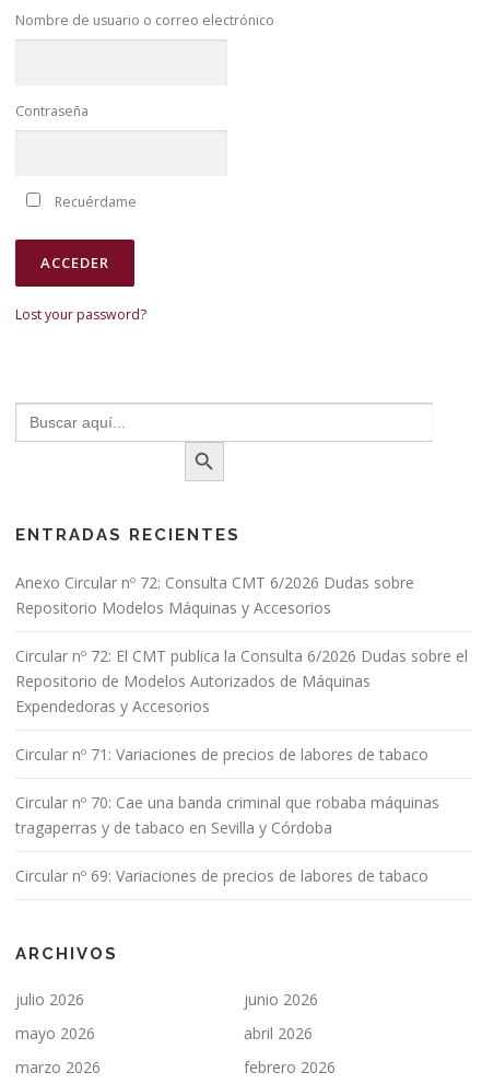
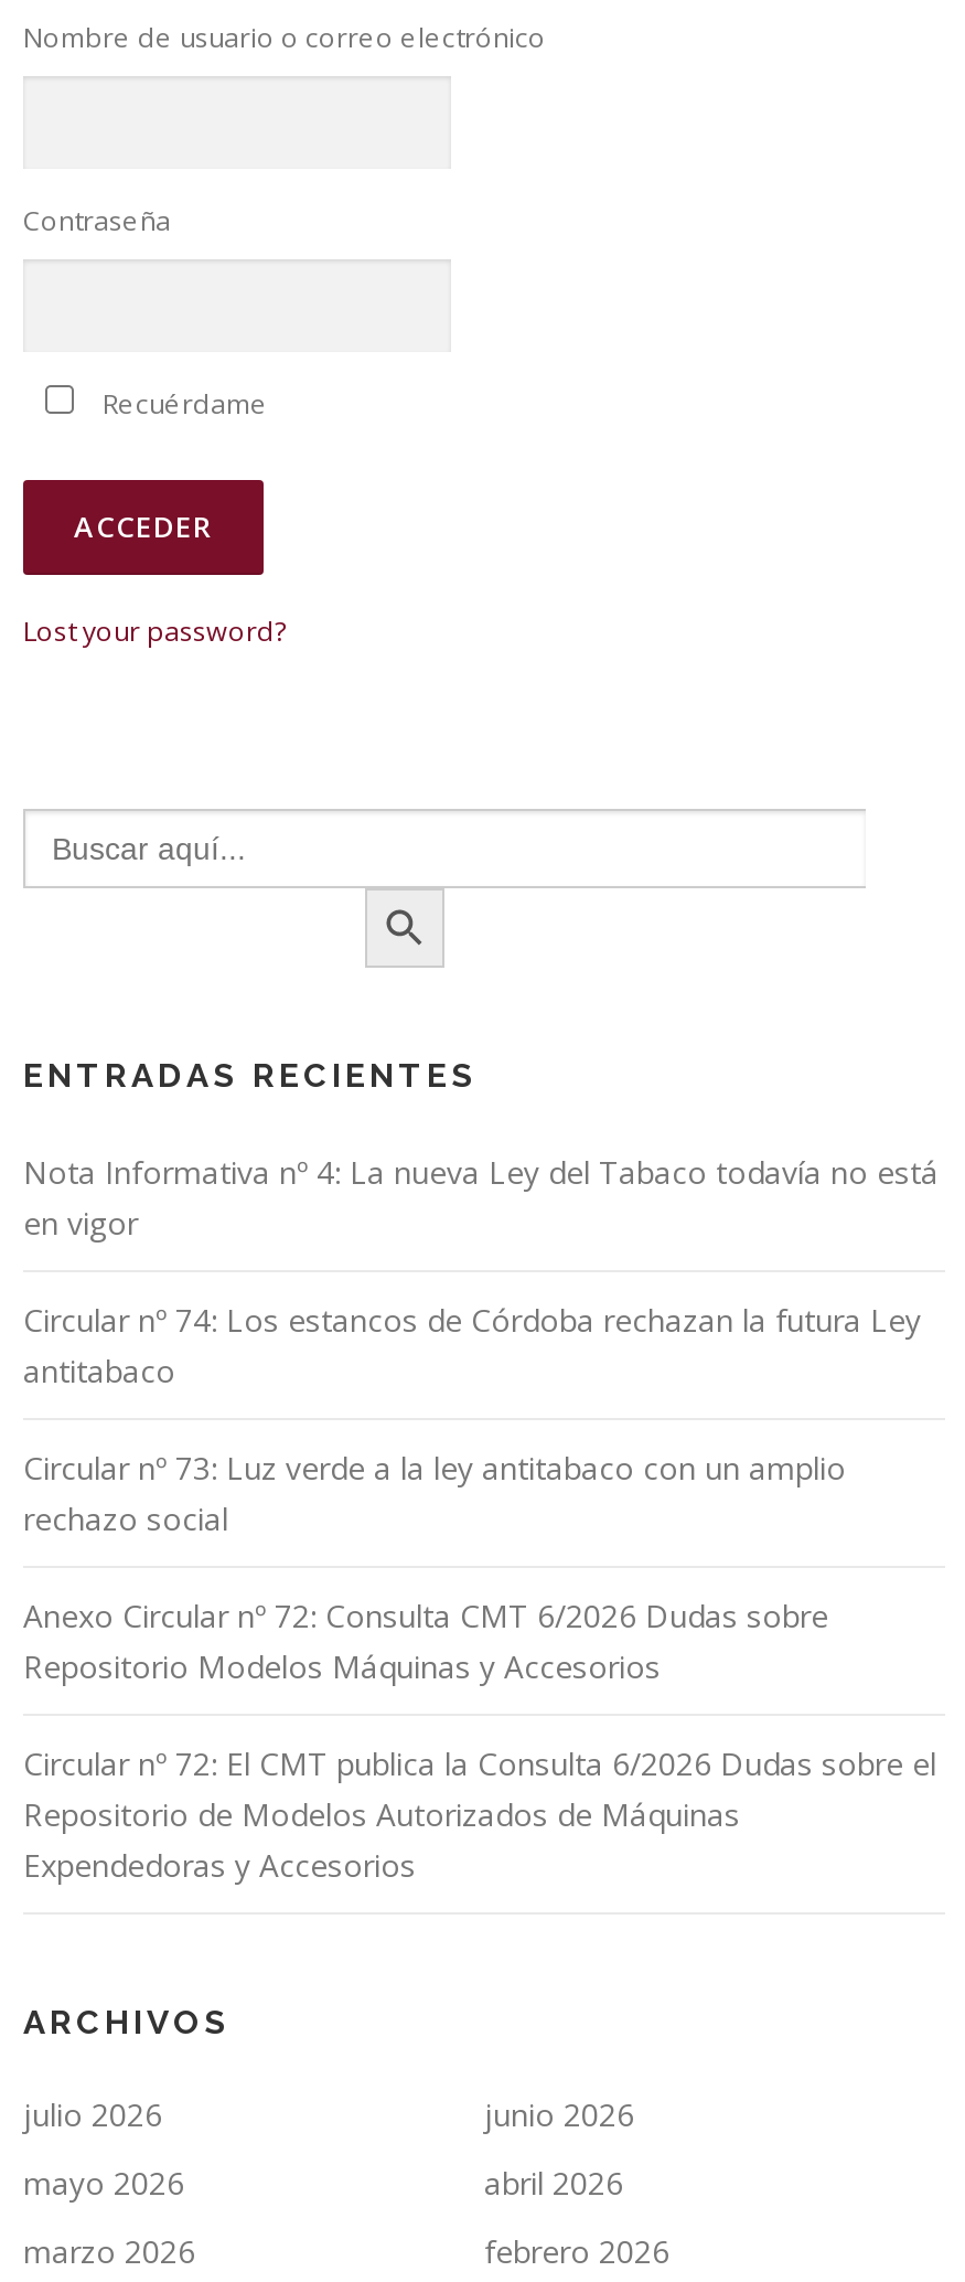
none -> [23,1150,939,1538] Nota Informativa nº 4: La nueva Ley del Tabaco todavía no está | en vigor | Circular nº 74: Los estancos de Córdoba rechazan la futura Ley | antitabaco | Circular nº 73: Luz verde a la ley antitabaco con un amplio | rechazo social
moved [15,572,468,716] -> [23,1594,936,1885]: Anexo Circular nº 72: Consulta CMT 6/2026 Dudas sobre | Repositorio Modelos Máquinas y Accesorios | Circular nº 72: El CMT publica la Consulta 6/2026 Dudas sobre el | Repositorio de Modelos Autorizados de Máquinas | Expendedoras y Accesorios
[15,743,439,886] Circular nº 71: Variaciones de precios de labores de tabaco | Circular nº 70: Cae una banda criminal que robaba máquinas | tragaperras y de tabaco en Sevilla y Córdoba | Circular nº 69: Variaciones de precios de labores de tabaco -> none

